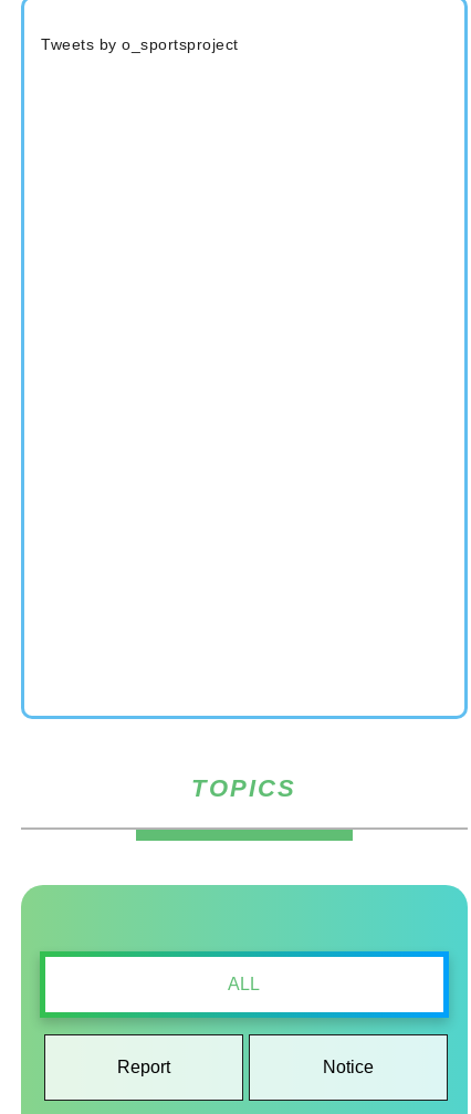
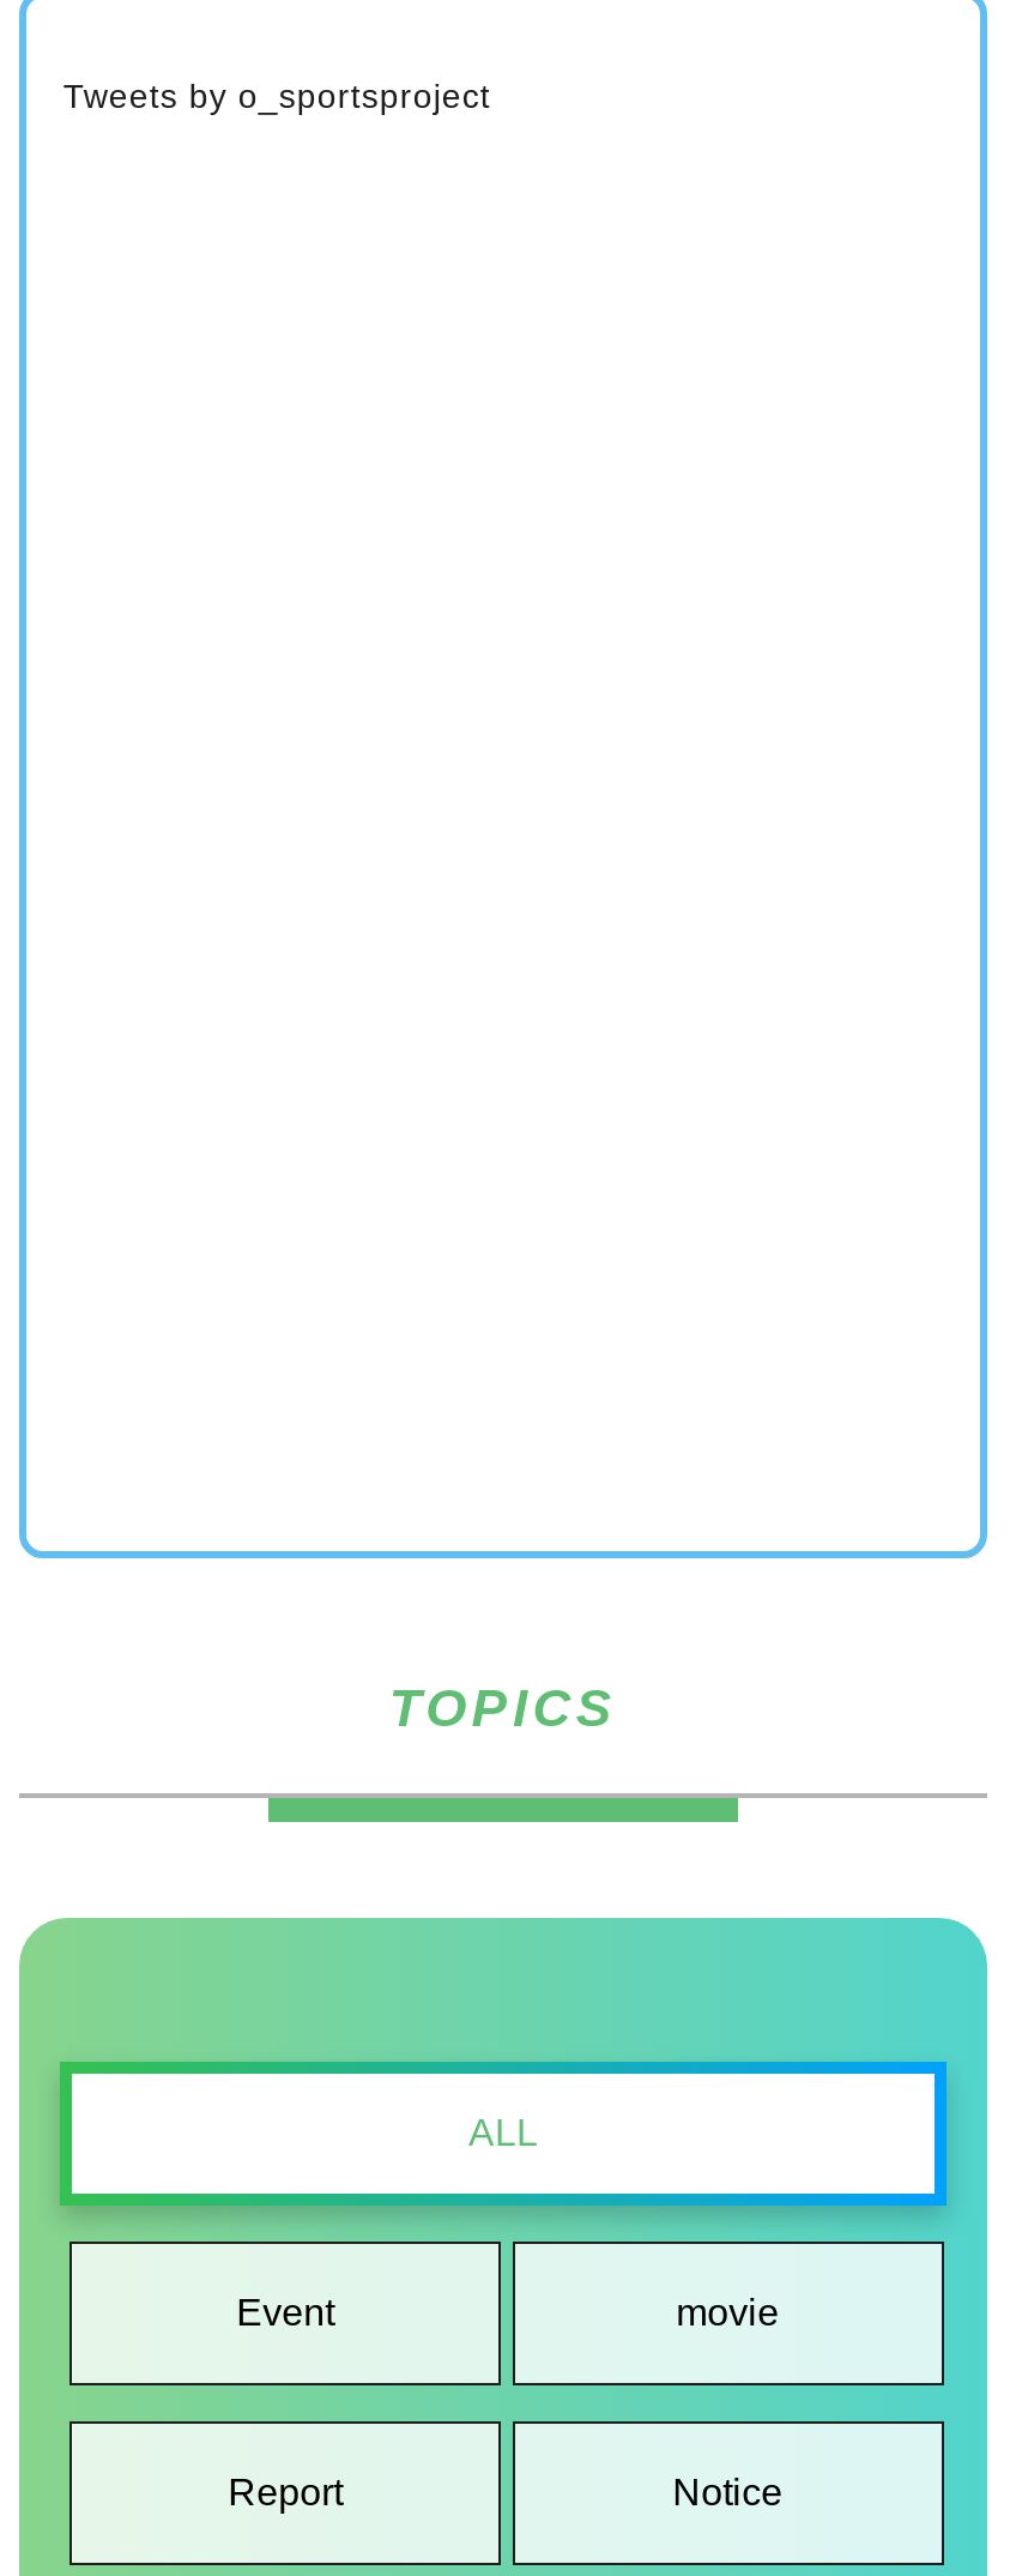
none -> [236,2291,779,2332] Event | movie

